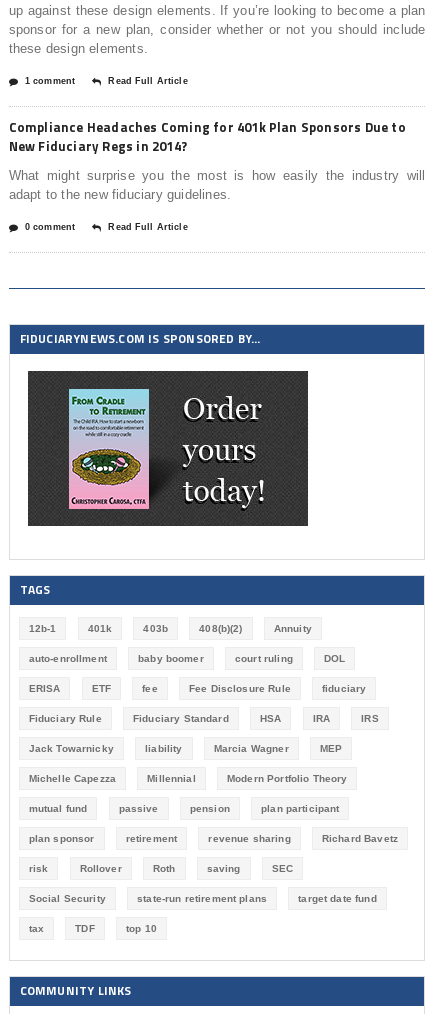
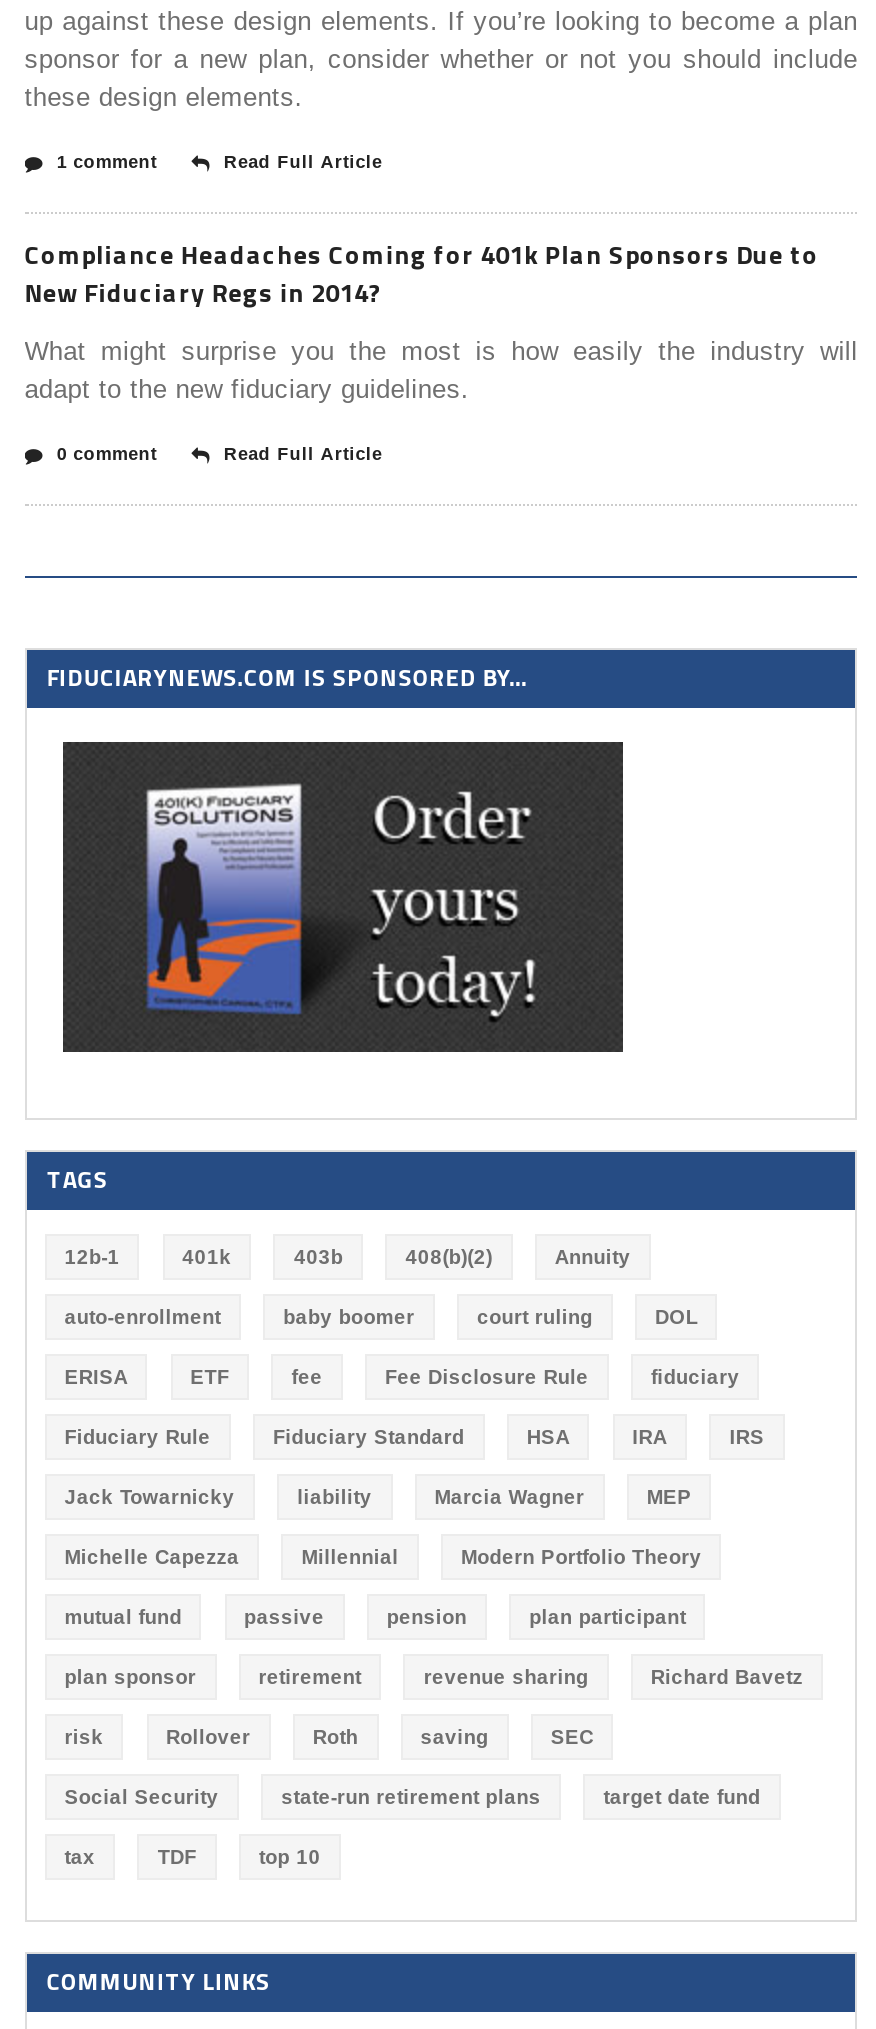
[68,388,150,510] [image] -> [145,778,305,1018] [image]

